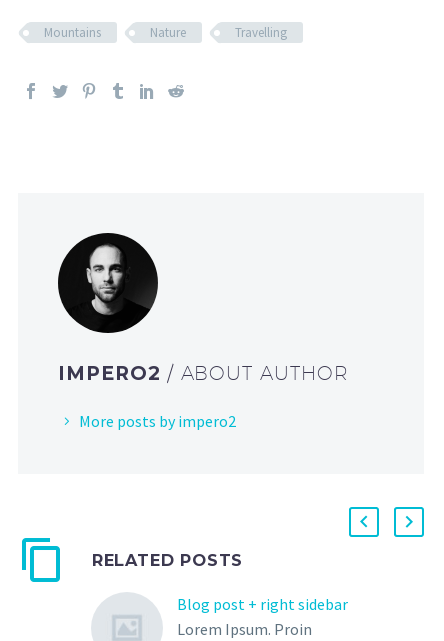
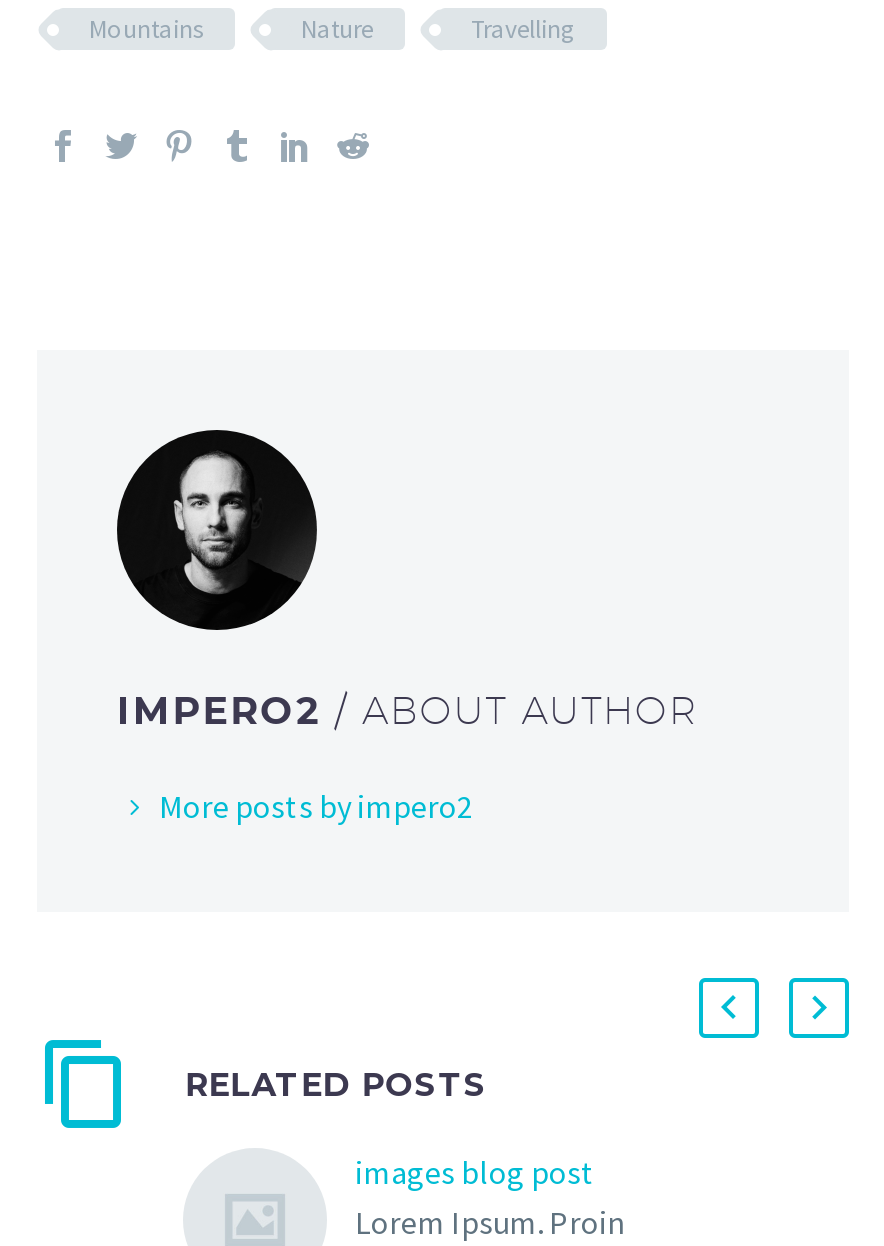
[177,594,348,614] Blog post + right sidebar -> [355,1151,595,1191] images blog post

